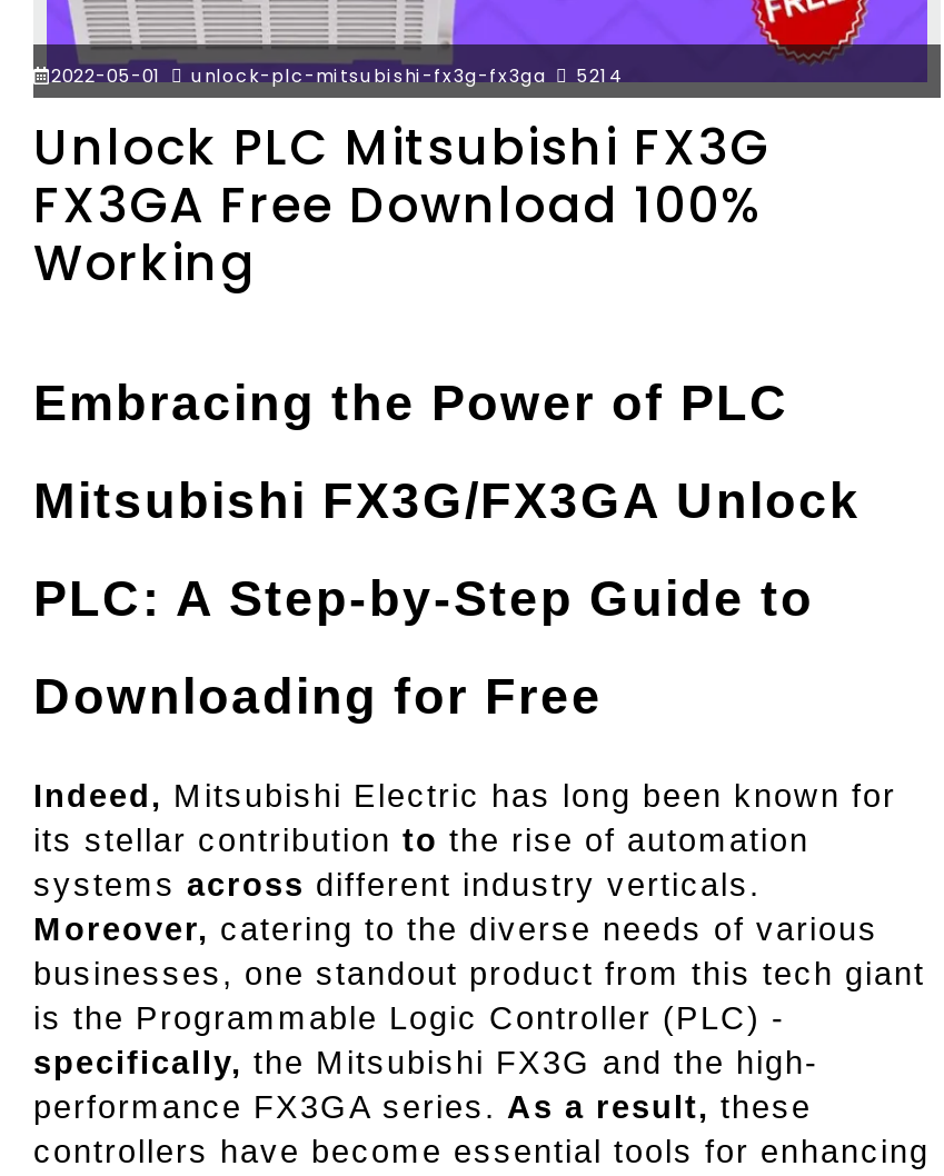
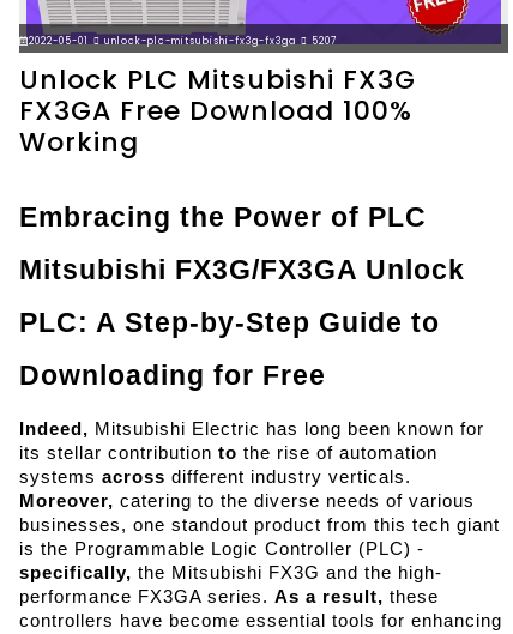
[51,64,623,88] 2022-05-01 unlock-plc-mitsubishi-fx3g-fx3ga 5214 -> [29,34,337,47] 2022-05-01 unlock-plc-mitsubishi-fx3g-fx3ga 5207

